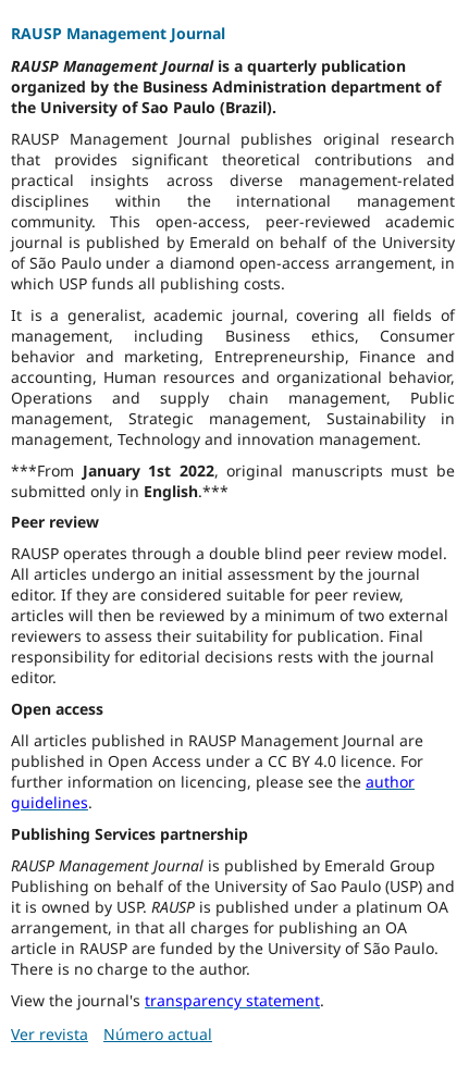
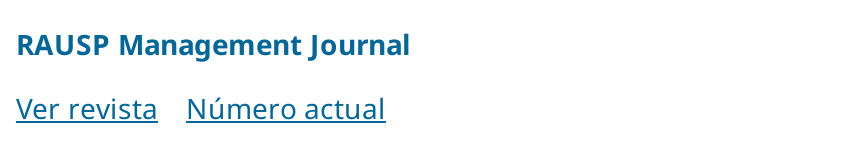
[11,55,455,1011] RAUSP Management Journal is a quarterly publication | organized by the Business Administration department of | the University of Sao Paulo (Brazil). | RAUSP Management Journal publishes original research | that provides significant theoretical contributions and | practical insights across diverse management-related | disciplines within the international management | community. This open-access, peer-reviewed academic | journal is published by Emerald on behalf of the University | of São Paulo under a diamond open-access arrangement, in | which USP funds all publishing costs. | It is a generalist, academic journal, covering all fields of | management, including Business ethics, Consumer | behavior and marketing, Entrepreneurship, Finance and | accounting, Human resources and organizational behavior, | Operations and supply chain management, Public | management, Strategic management, Sustainability in | management, Technology and innovation management. | ***From January 1st 2022, original manuscripts must be | submitted only in English.*** | Peer review | RAUSP operates through a double blind peer review model. | All articles undergo an initial assessment by the journal | editor. If they are considered suitable for peer review, | articles will then be reviewed by a minimum of two external | reviewers to assess their suitability for publication. Final | responsibility for editorial decisions rests with the journal | editor. | Open access | All articles published in RAUSP Management Journal are | published in Open Access under a CC BY 4.0 licence. For | further information on licencing, please see the author | guidelines. | Publishing Services partnership | RAUSP Management Journal is published by Emerald Group | Publishing on behalf of the University of Sao Paulo (USP) and | it is owned by USP. RAUSP is published under a platinum OA | arrangement, in that all charges for publishing an OA | article in RAUSP are funded by the University of São Paulo. | There is no charge to the author. | View the journal's transparency statement. -> none

